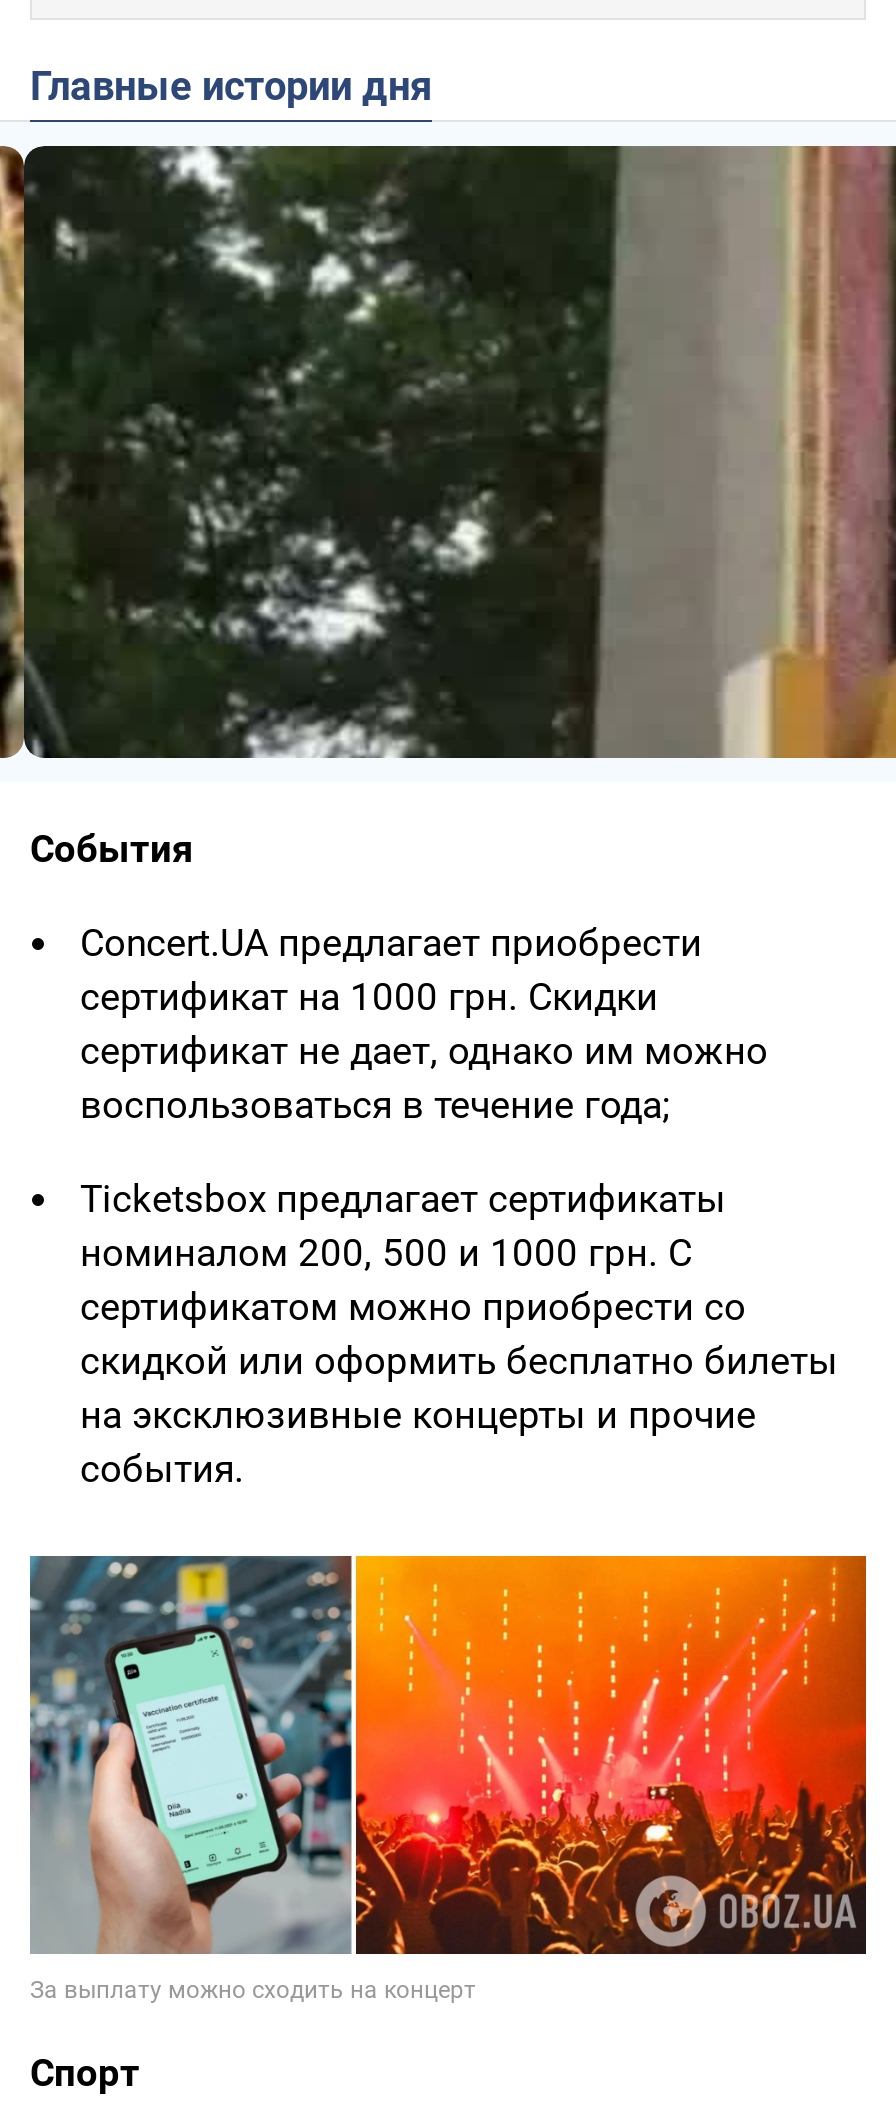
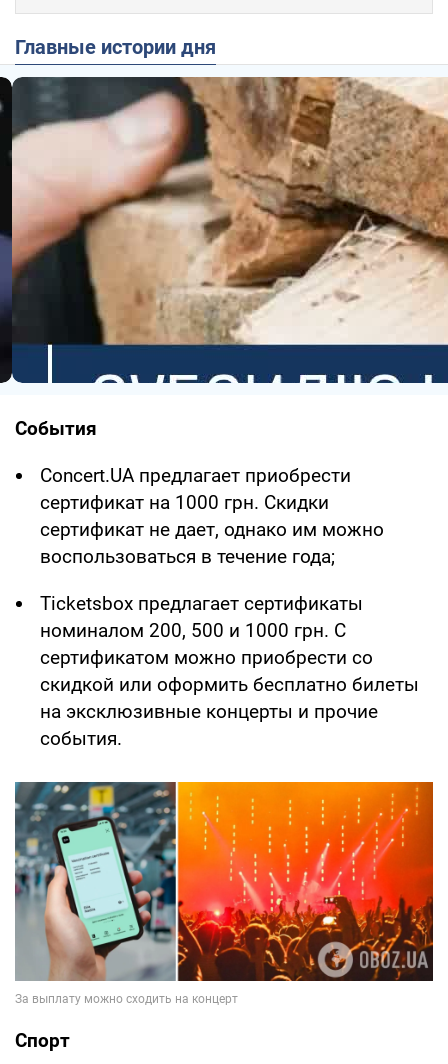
[6,144,890,760] [image] -> [3,76,445,384] [image]

